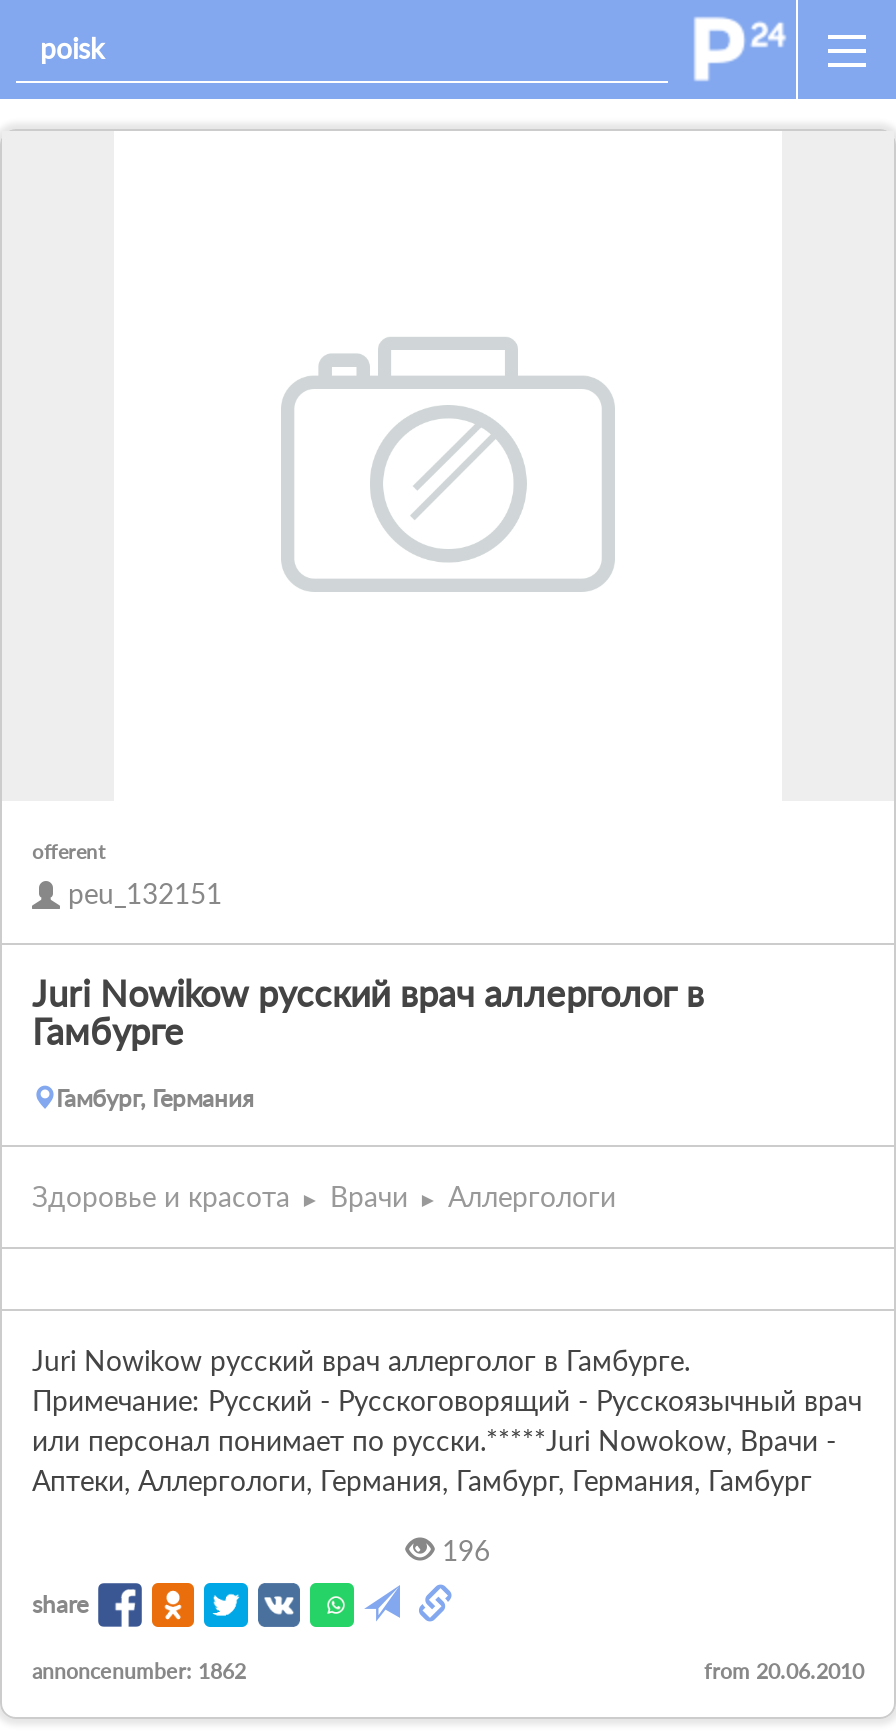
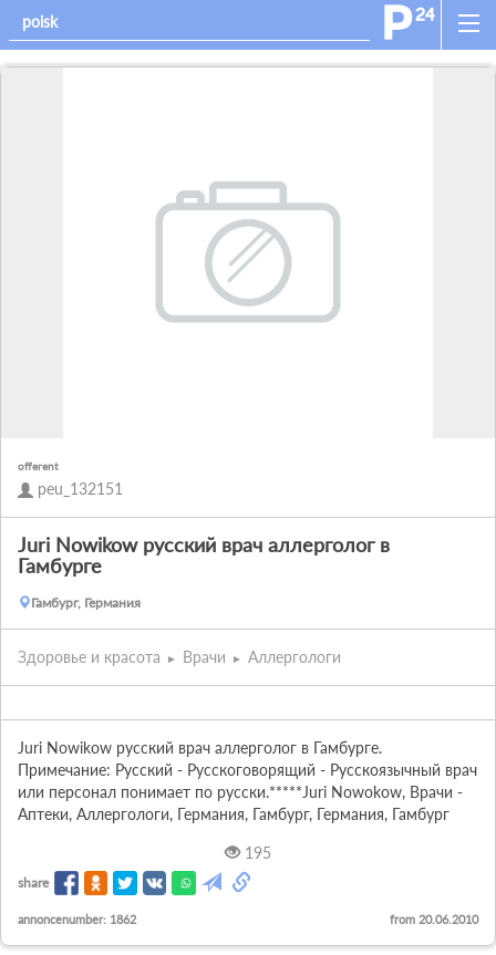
[434,1533,490,1567] 196 -> [240,843,271,862] 195

